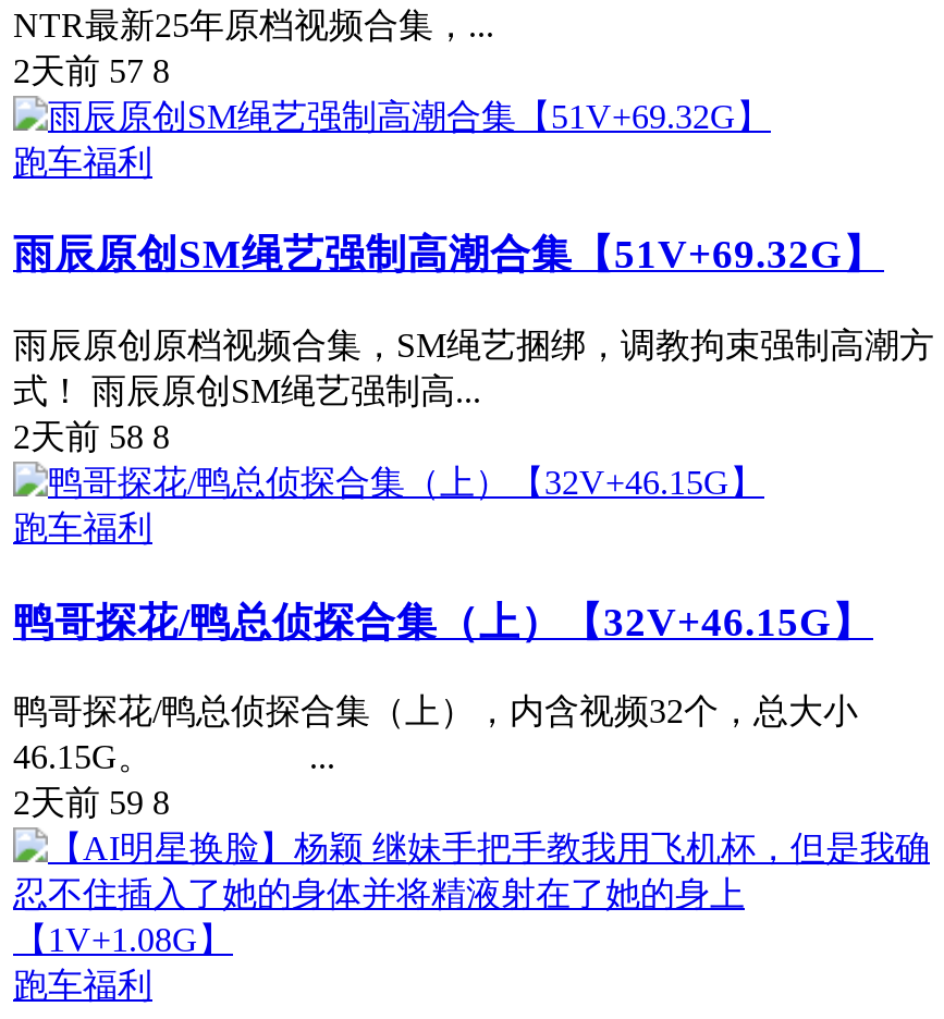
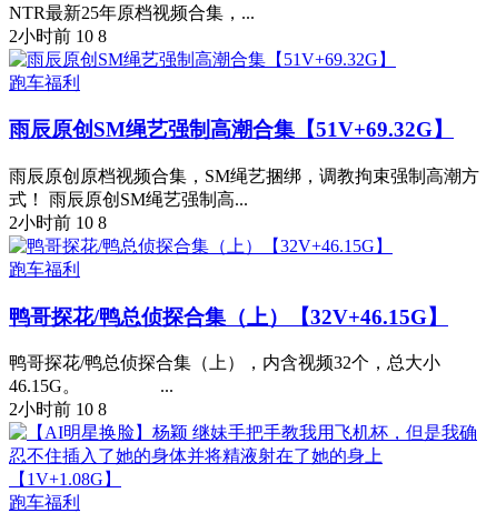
[13,51,170,88] 2天前57 8 -> [9,26,107,45] 2小时前10 8
[13,418,170,455] 2天前58 8 -> [9,213,107,232] 2小时前10 8
[13,785,170,822] 2天前59 8 -> [9,400,107,419] 2小时前10 8

